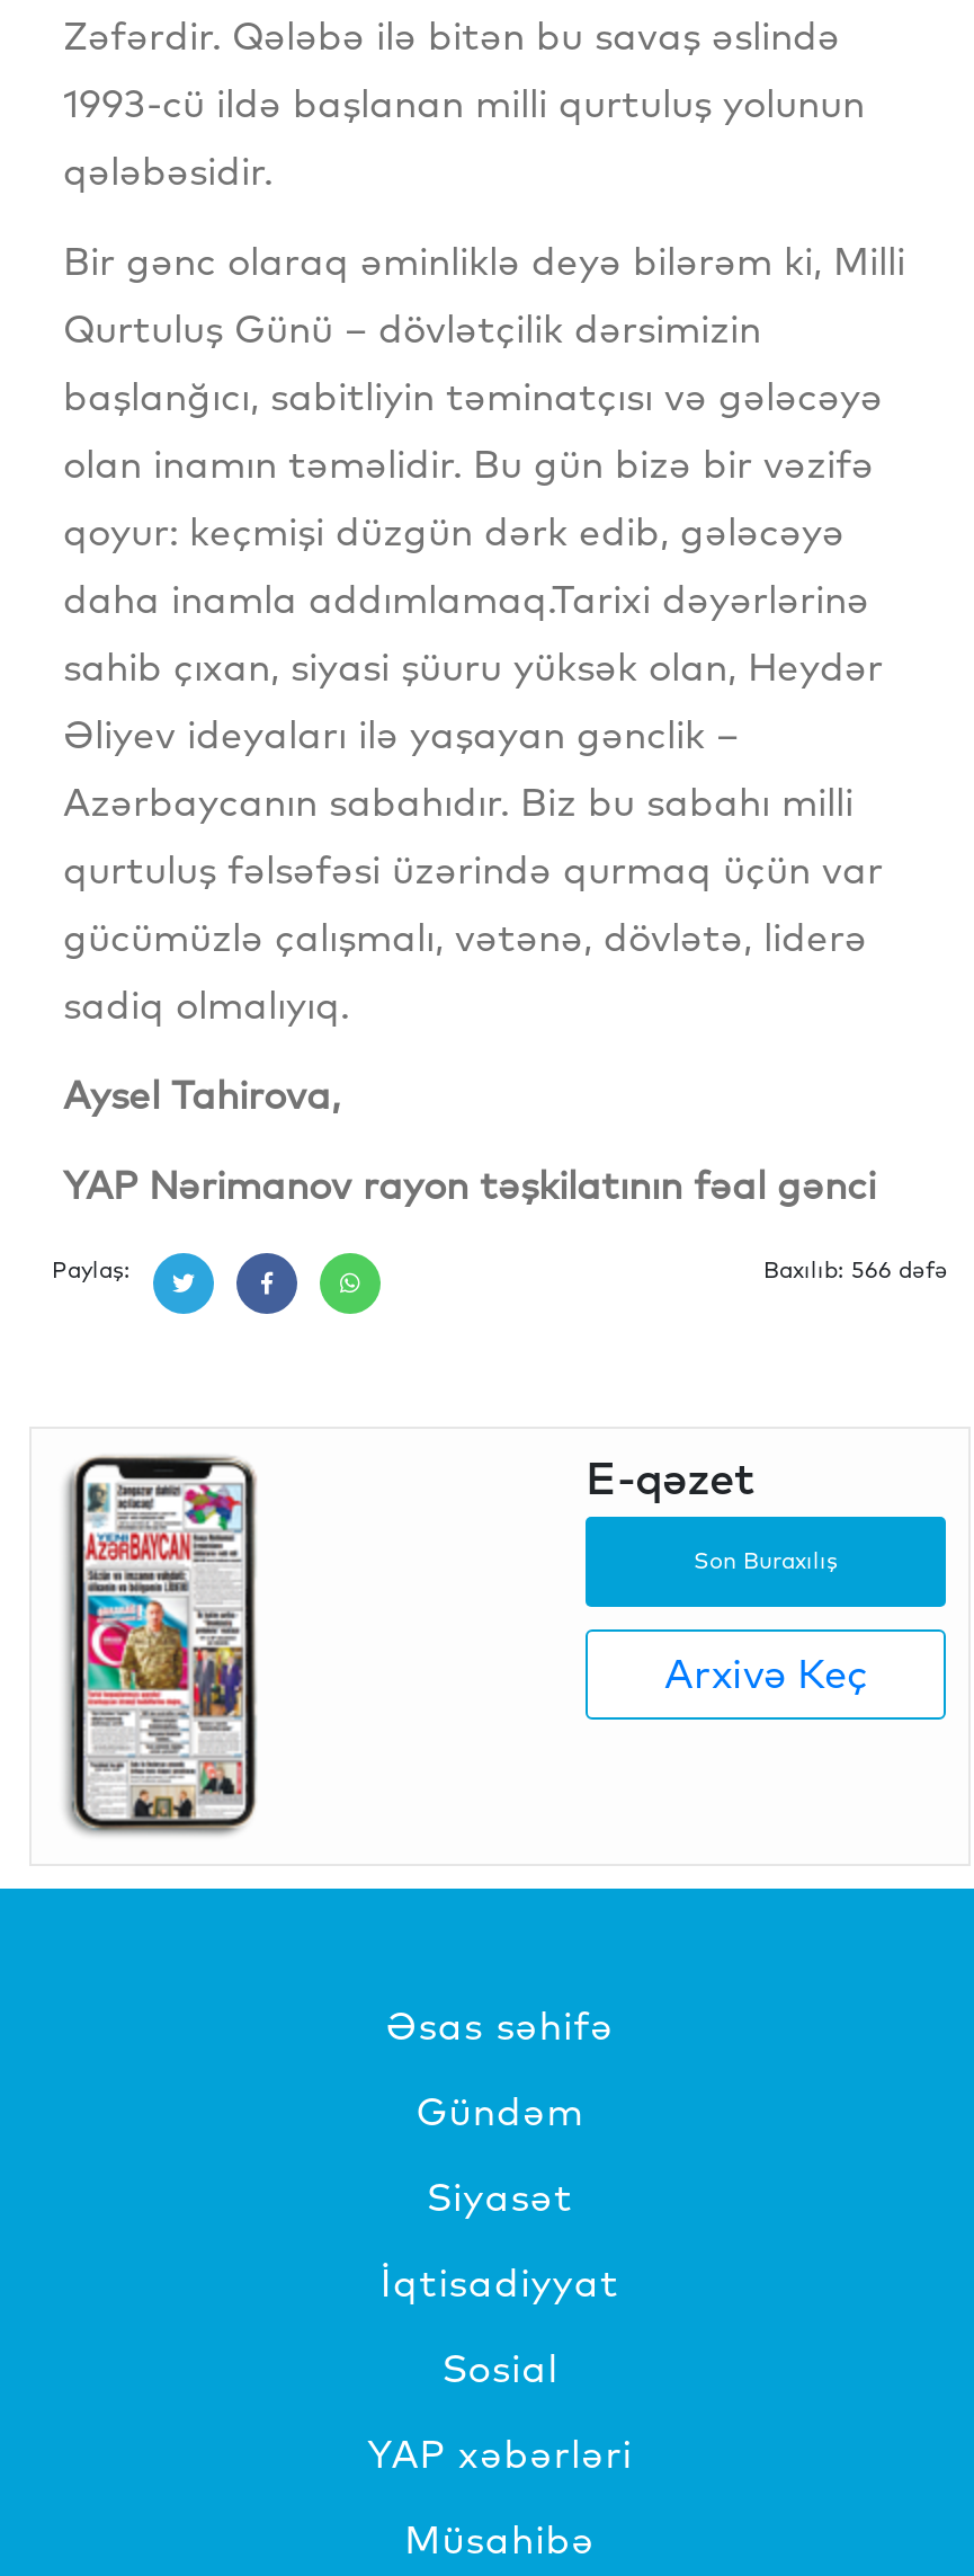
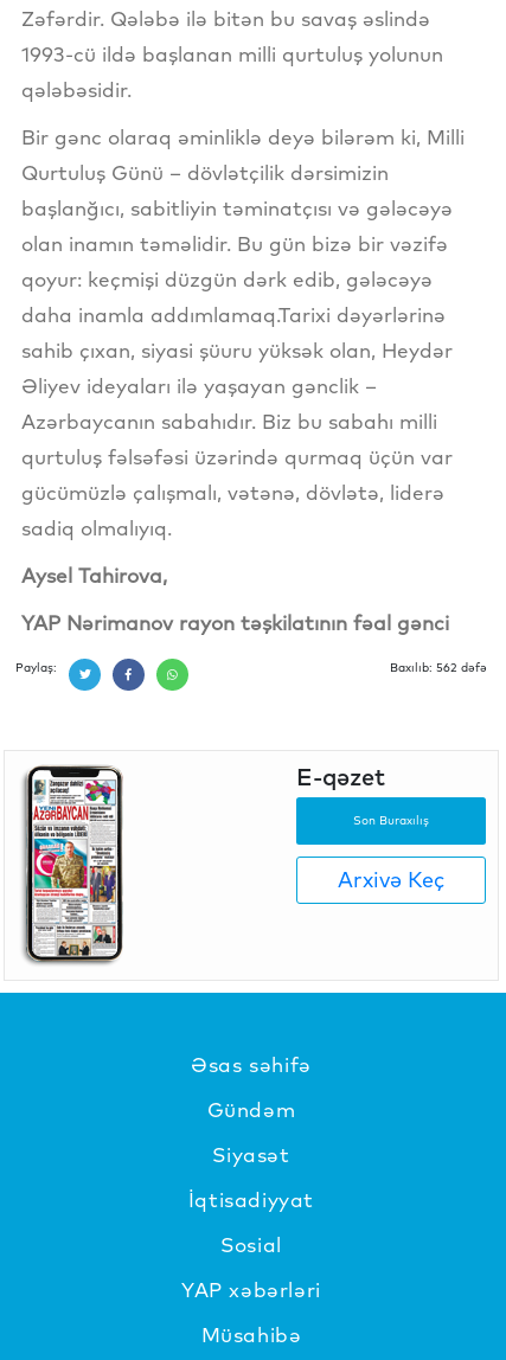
[763,1254,948,1283] Baxılıb: 566 dəfə -> [390,659,487,675] Baxılıb: 562 dəfə

